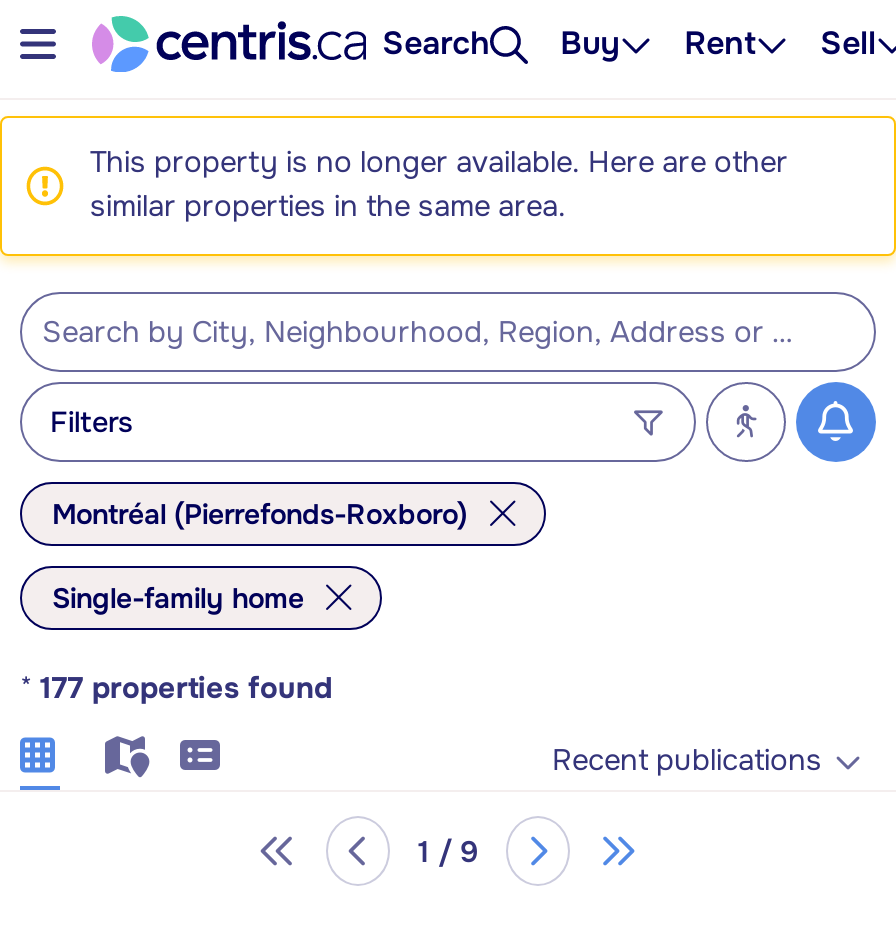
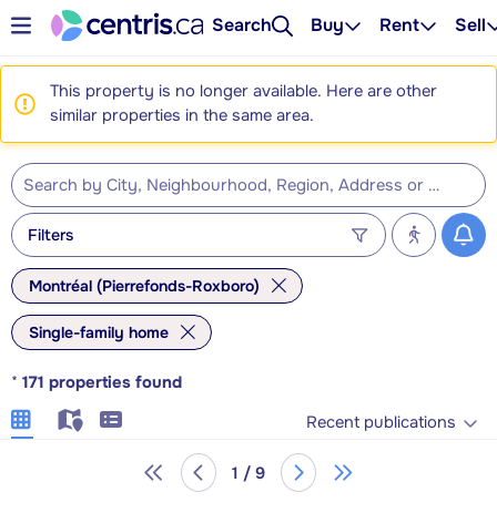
[20,670,332,708] * 177 properties found -> [11,372,182,393] * 171 properties found

